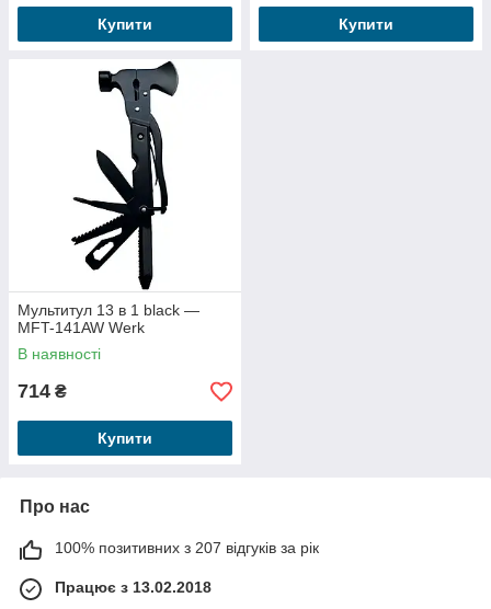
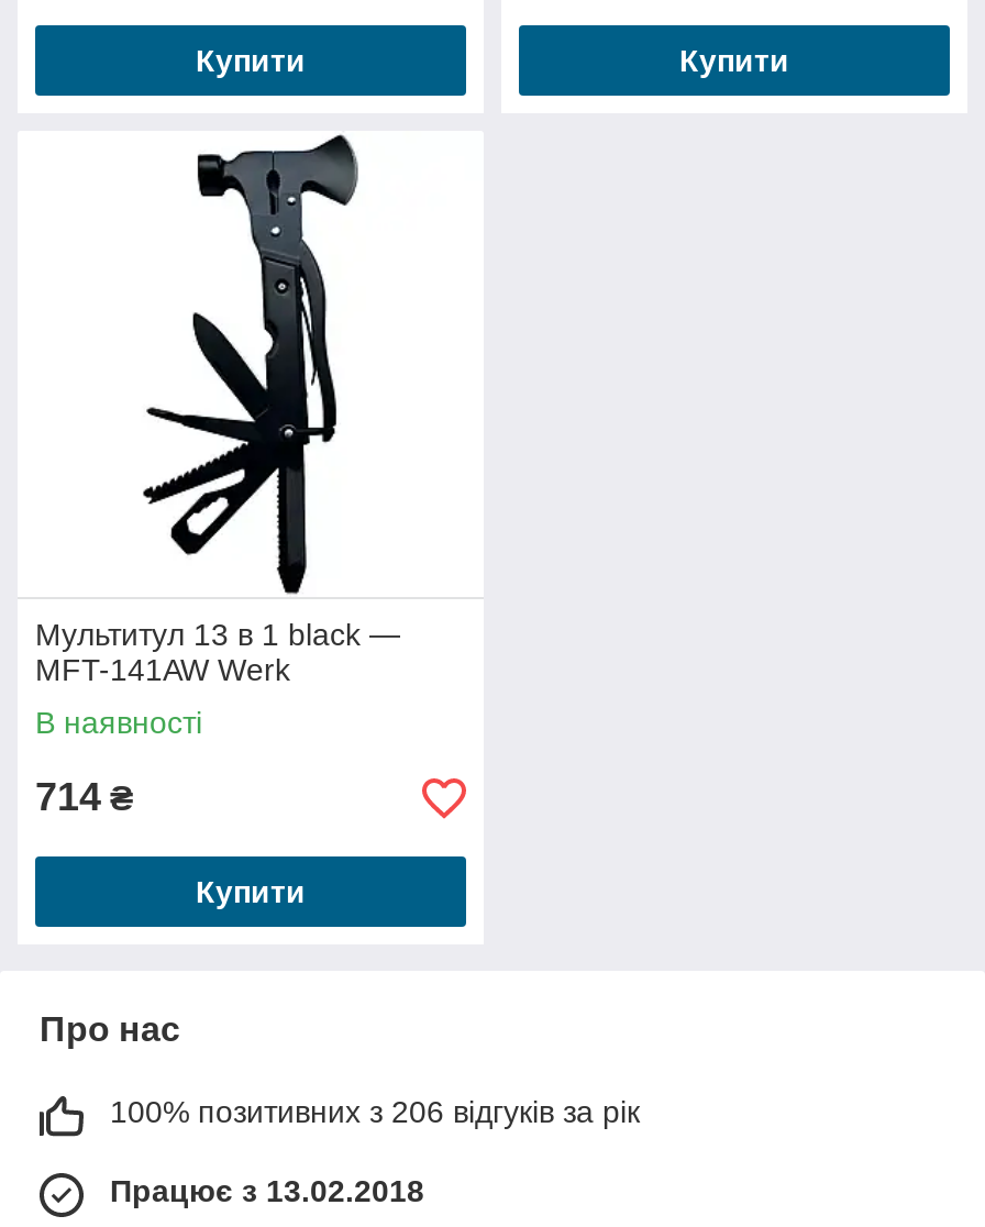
[55,539,319,556] 100% позитивних з 207 відгуків за рік -> [110,1094,640,1129] 100% позитивних з 206 відгуків за рік

